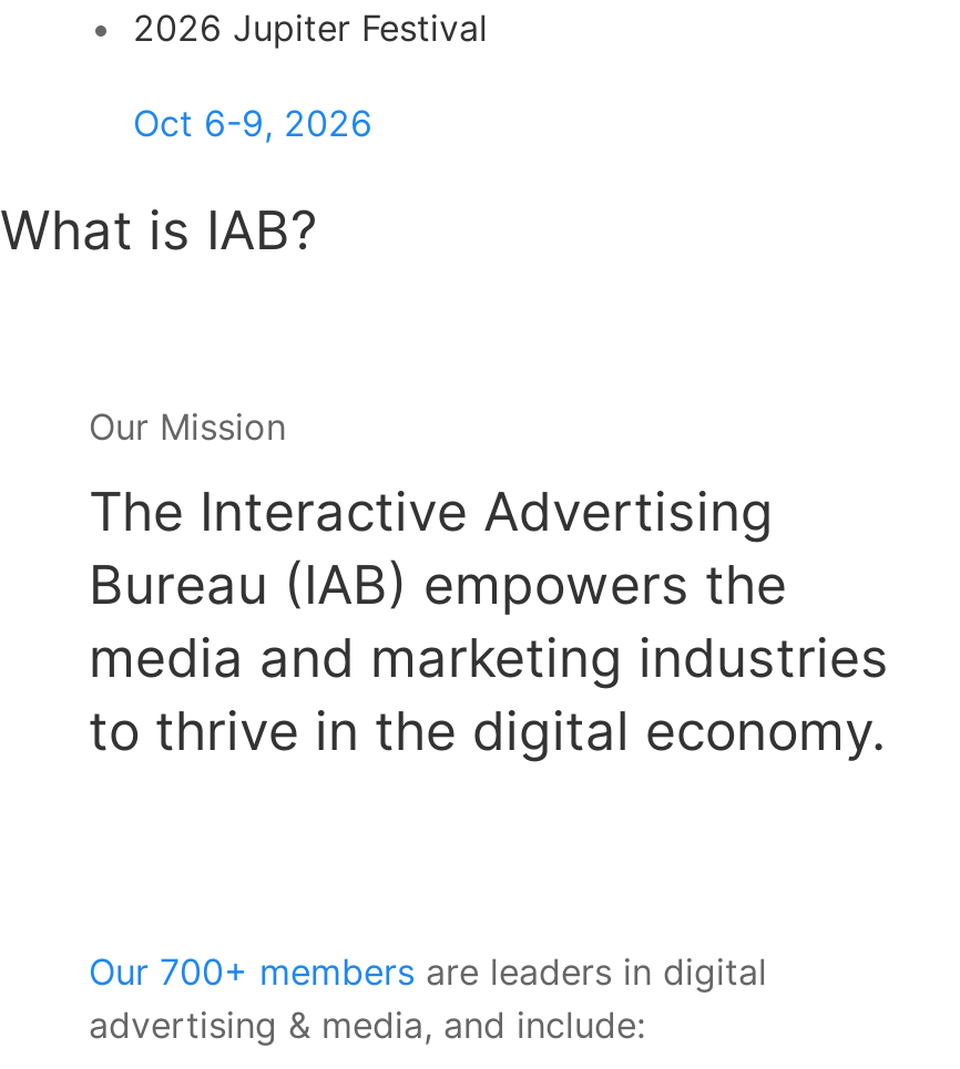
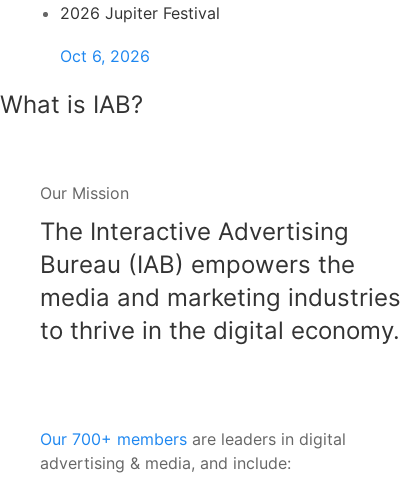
[133,101,372,145] Oct 6-9, 2026 -> [60,45,150,65] Oct 6, 2026

